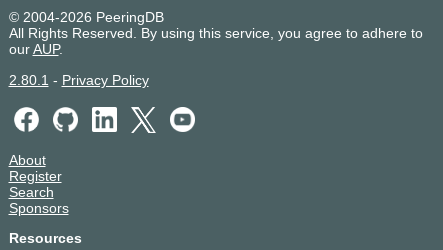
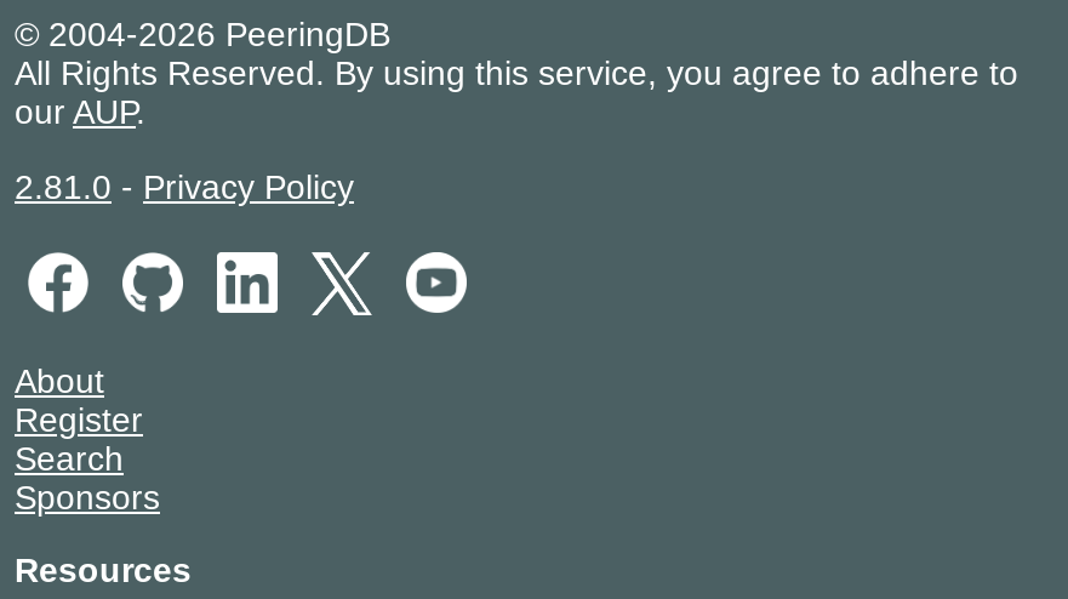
[8,72,148,88] 2.80.1 - Privacy Policy -> [15,168,354,207] 2.81.0 - Privacy Policy

